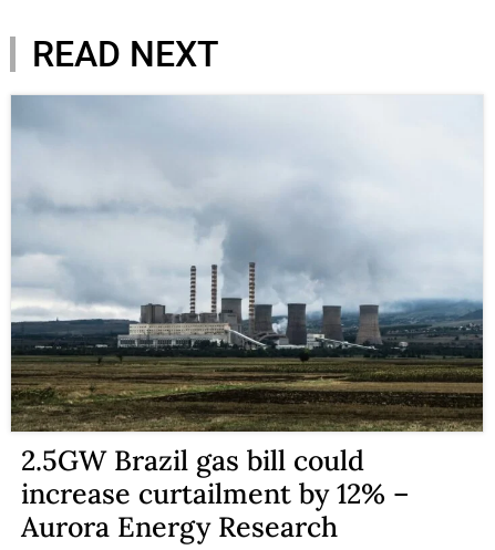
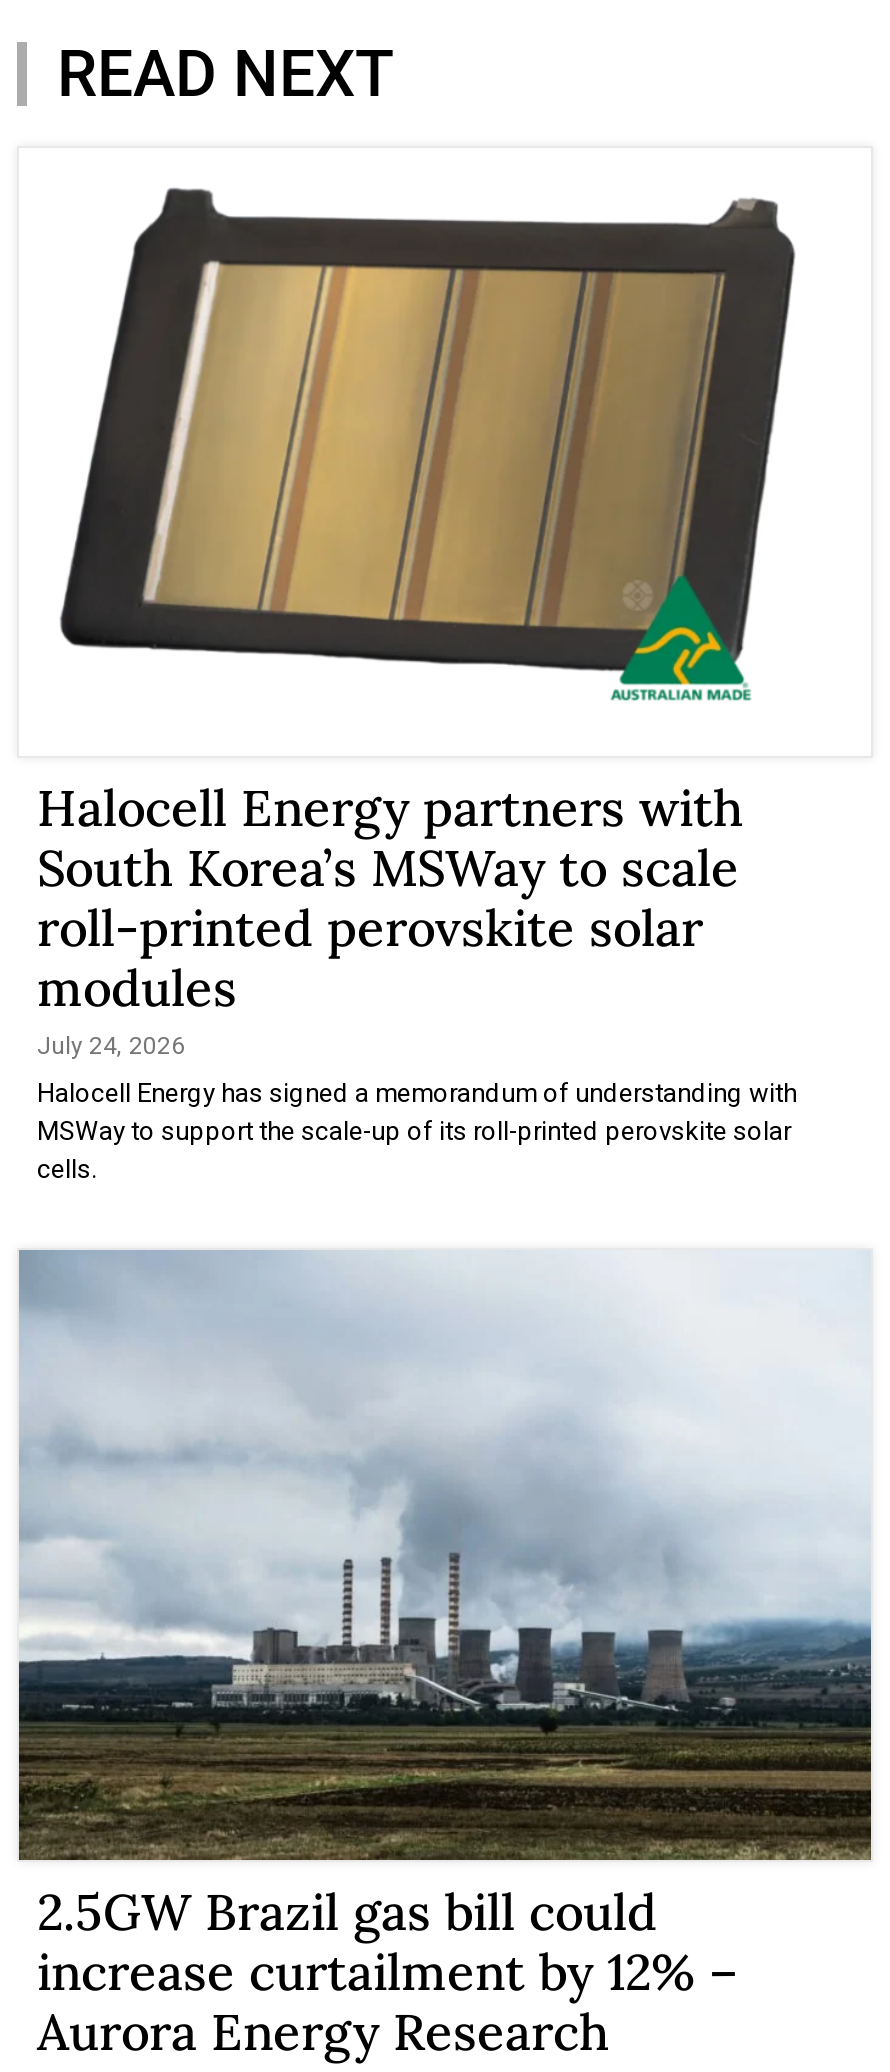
none -> [37,186,797,1184] [image] | Halocell Energy partners with | South Korea’s MSWay to scale | roll-printed perovskite solar | modules | July 24, 2026 | Halocell Energy has signed a memorandum of understanding with | MSWay to support the scale-up of its roll-printed perovskite solar | cells.

